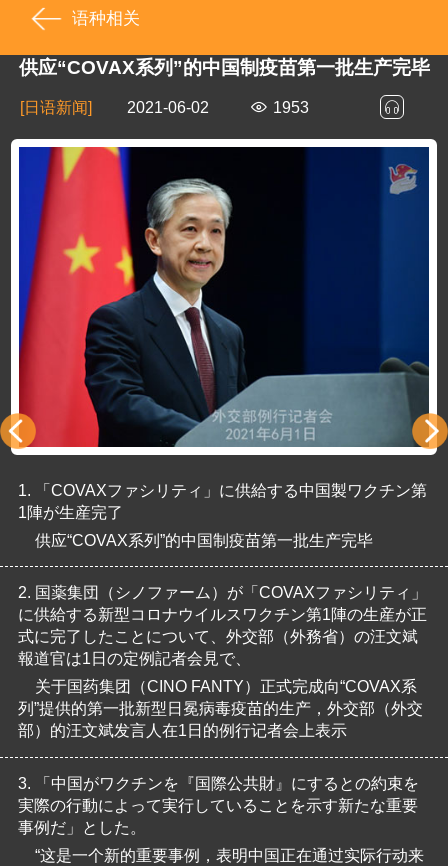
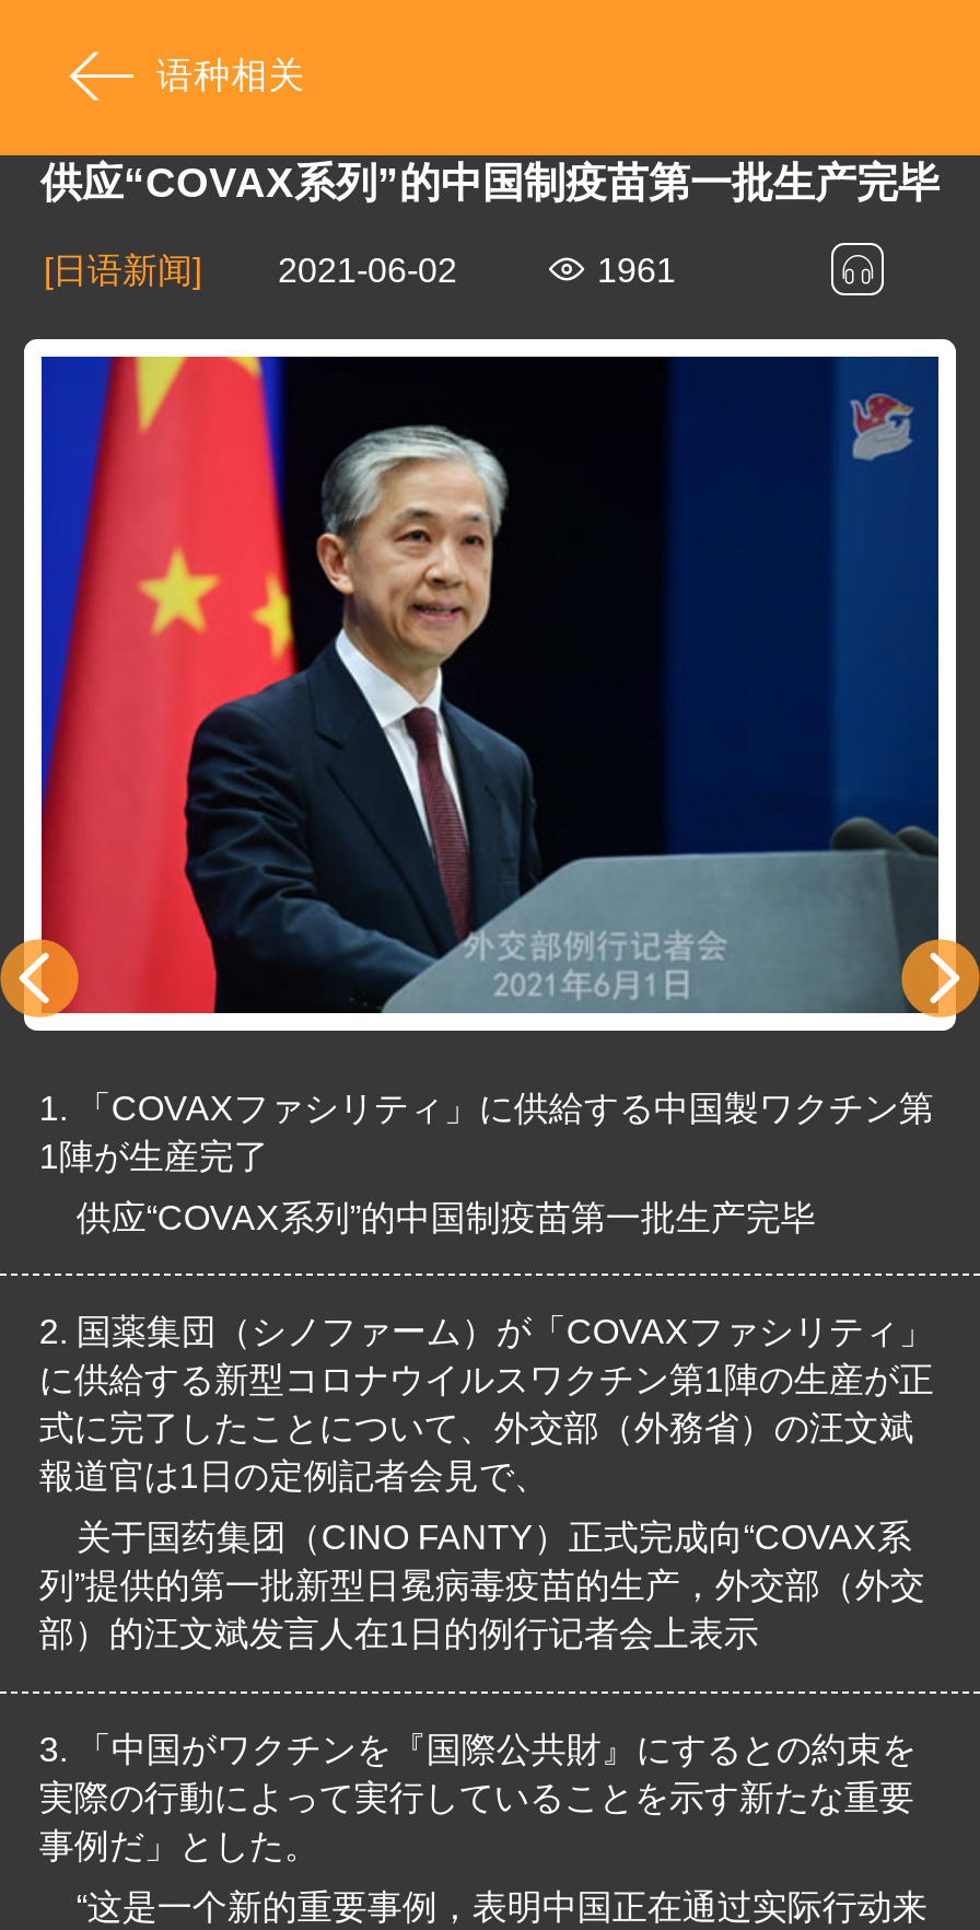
[273,98,309,116] 1953 -> [597,249,676,288] 1961

